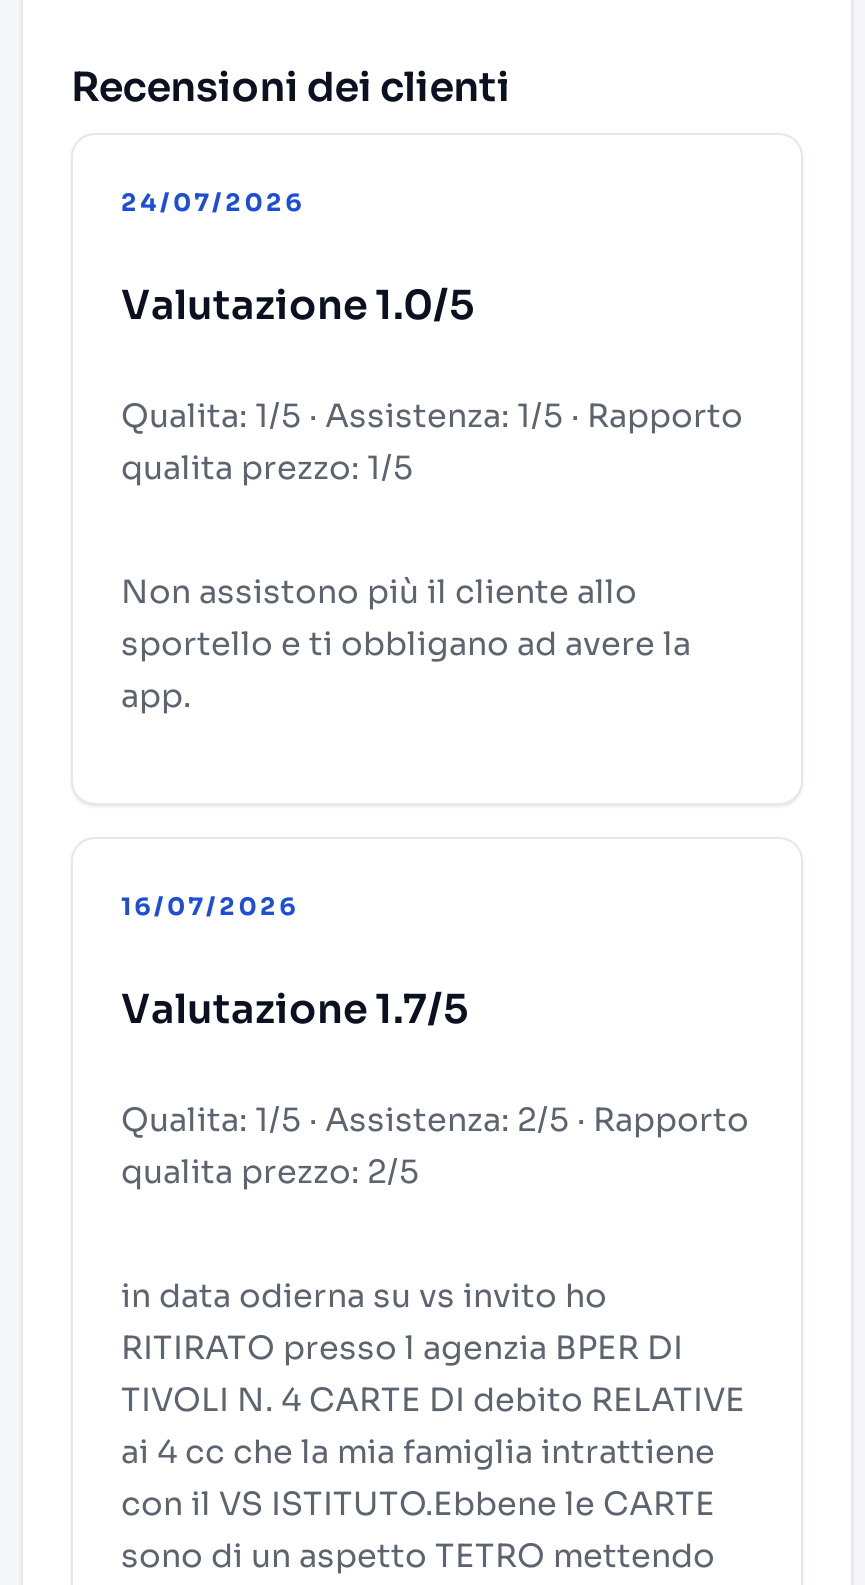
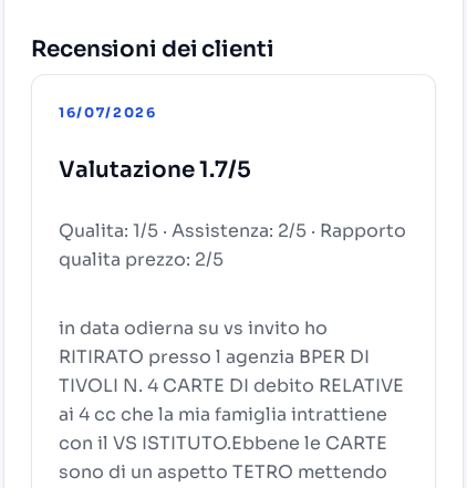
[121,187,743,717] 24/07/2026 | Valutazione 1.0/5 | Qualita: 1/5 · Assistenza: 1/5 · Rapporto | qualita prezzo: 1/5 | Non assistono più il cliente allo | sportello e ti obbligano ad avere la | app. -> none

